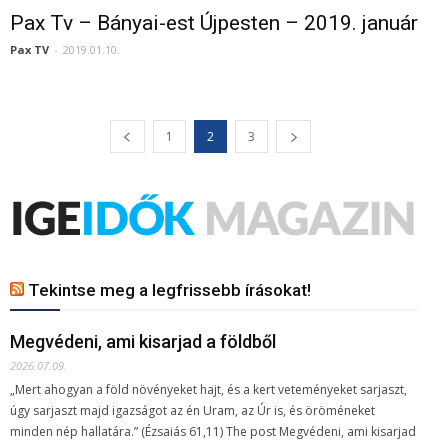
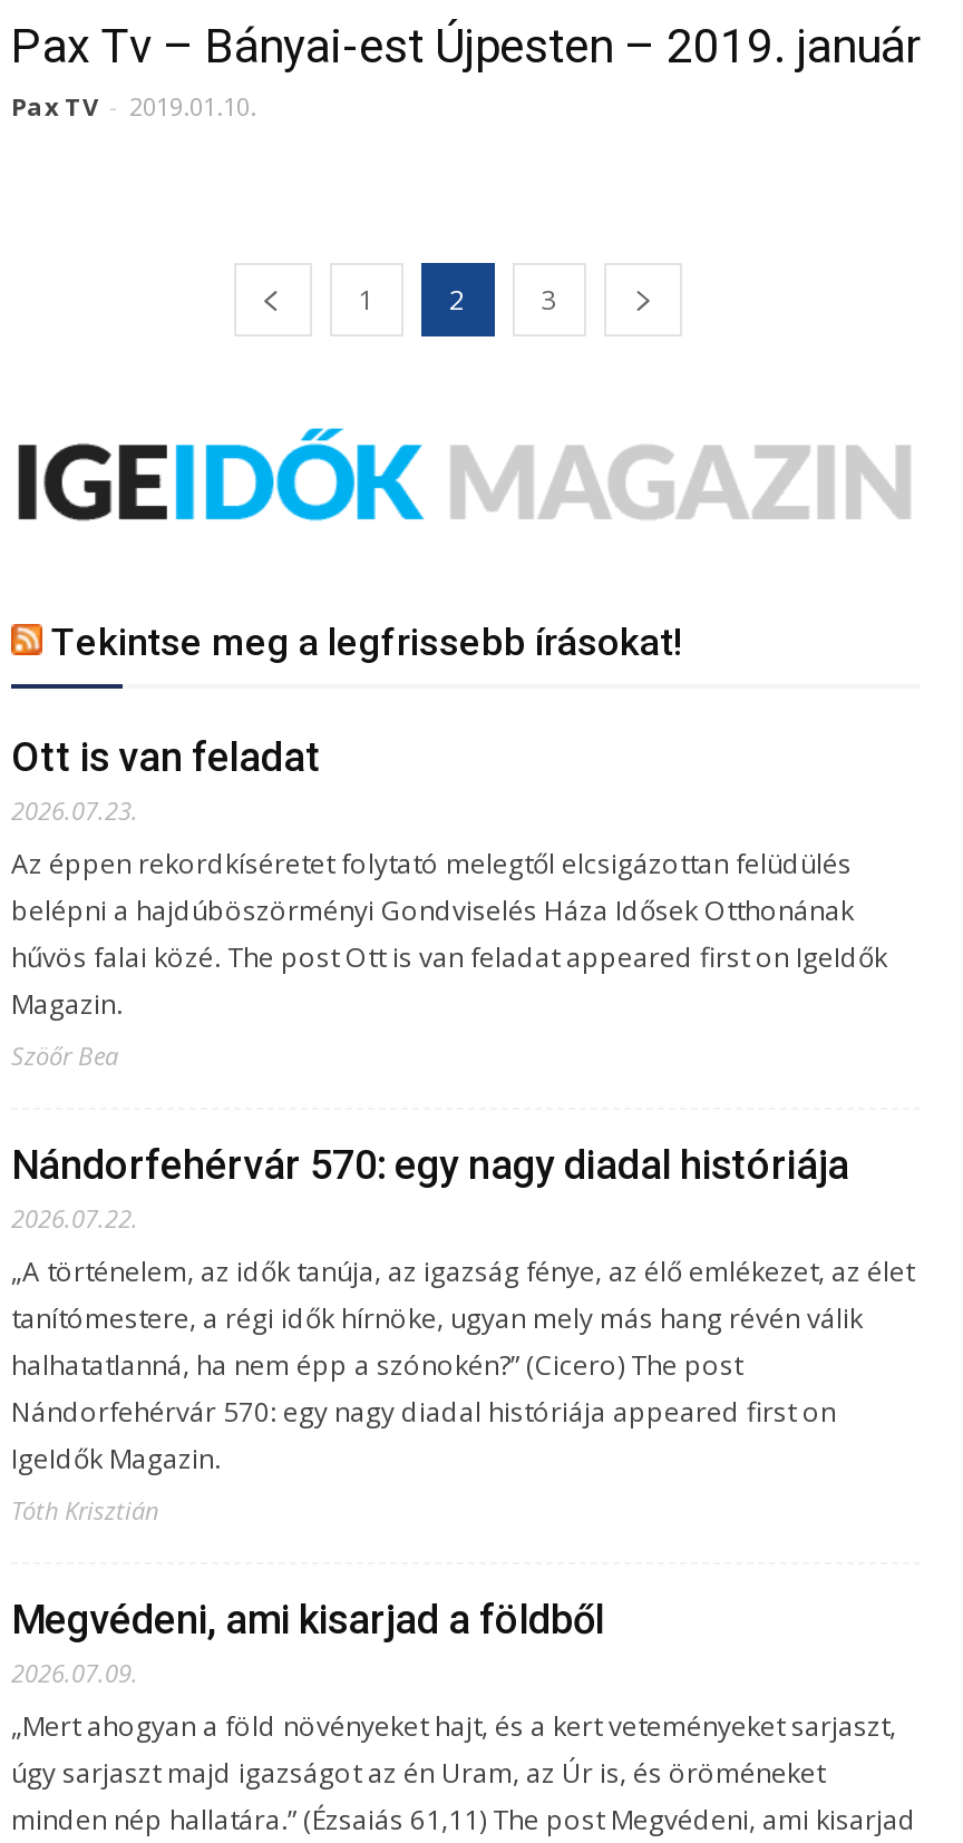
none -> [11,733,914,1527] Ott is van feladat | 2026.07.23. | Az éppen rekordkíséretet folytató melegtől elcsigázottan felüdülés | belépni a hajdúböszörményi Gondviselés Háza Idősek Otthonának | hűvös falai közé. The post Ott is van feladat appeared first on IgeIdők | Magazin. | Szöőr Bea | Nándorfehérvár 570: egy nagy diadal históriája | 2026.07.22. | „A történelem, az idők tanúja, az igazság fénye, az élő emlékezet, az élet | tanítómestere, a régi idők hírnöke, ugyan mely más hang révén válik | halhatatlanná, ha nem épp a szónokén?” (Cicero) The post | Nándorfehérvár 570: egy nagy diadal históriája appeared first on | IgeIdők Magazin. | Tóth Krisztián

